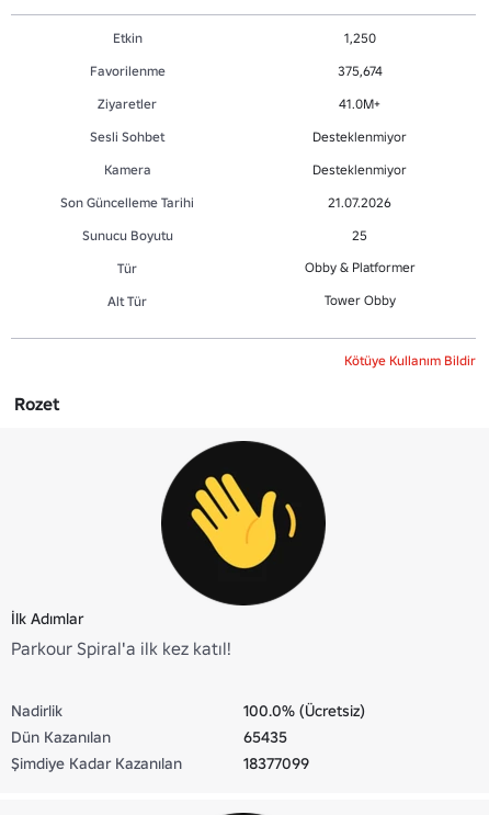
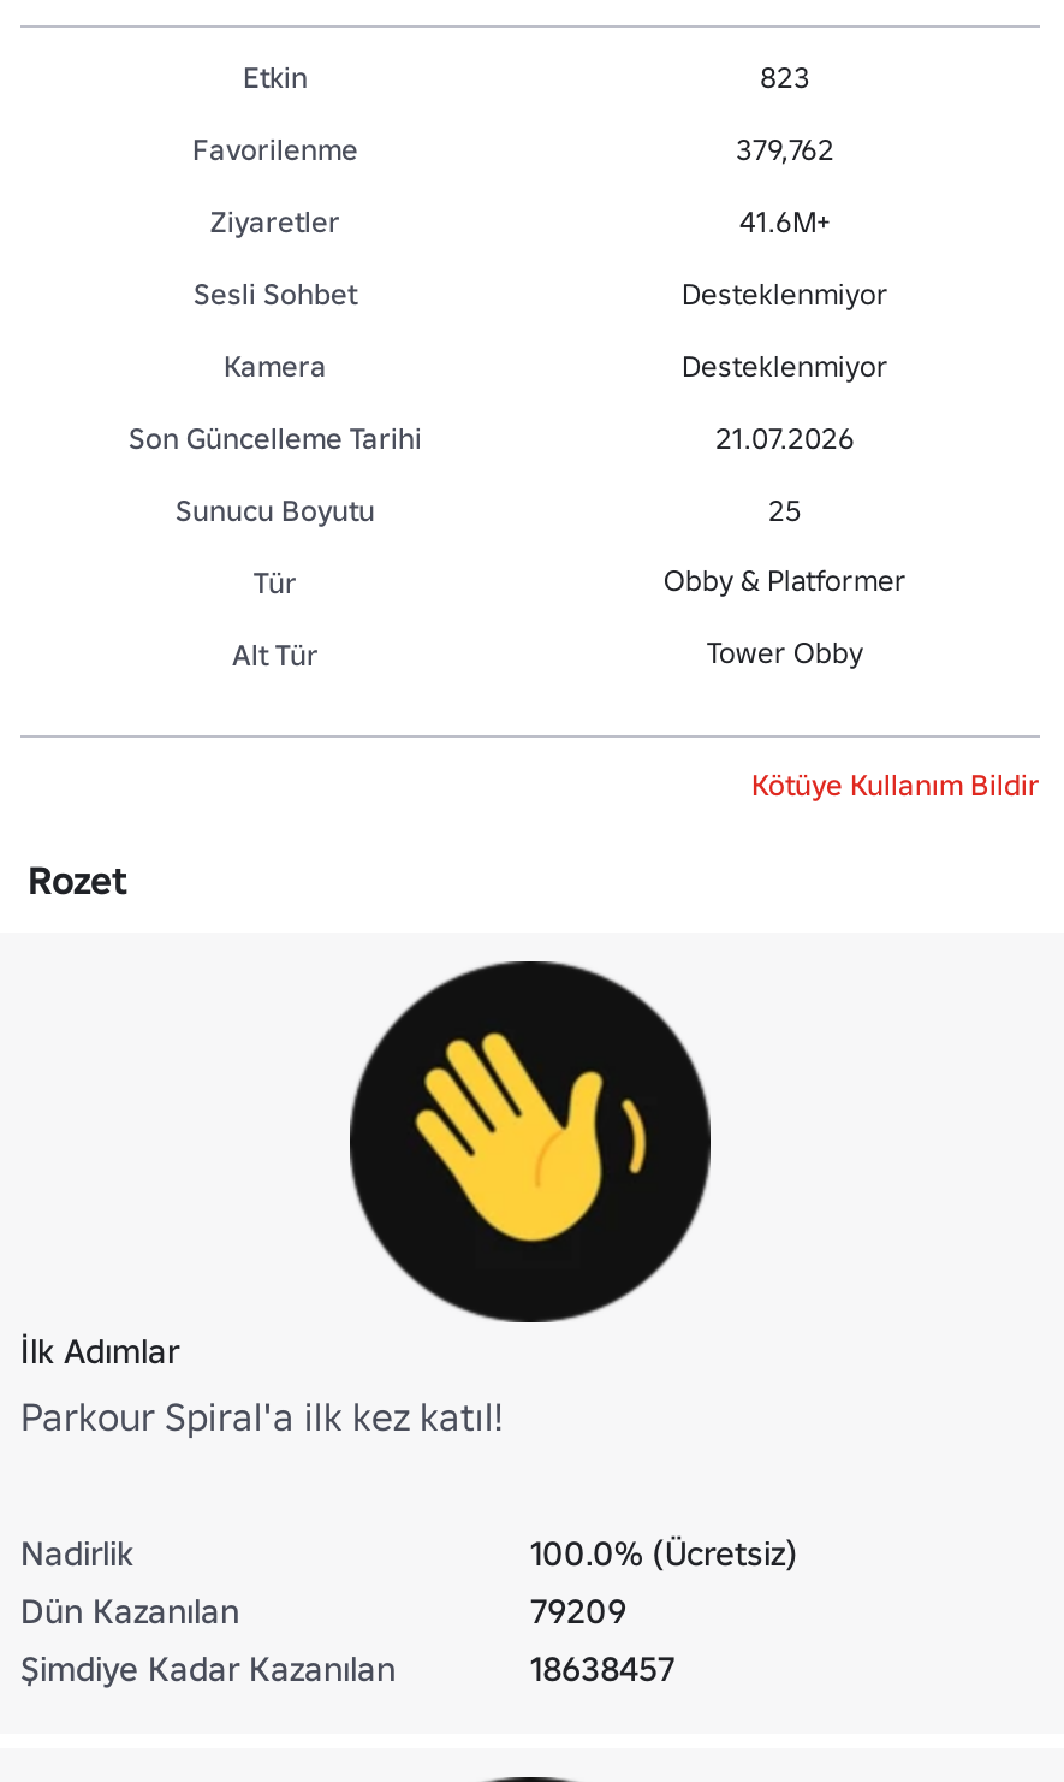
[344,29,376,46] 1,250 -> [760,58,810,94] 823
[337,62,382,78] 375,674 -> [736,130,834,166] 379,762
[339,95,380,111] 41.0M+ -> [739,202,831,238] 41.6M+
[243,727,287,746] 65435 -> [530,1588,626,1632] 79209
[243,753,309,773] 18377099 -> [530,1646,674,1689] 18638457

